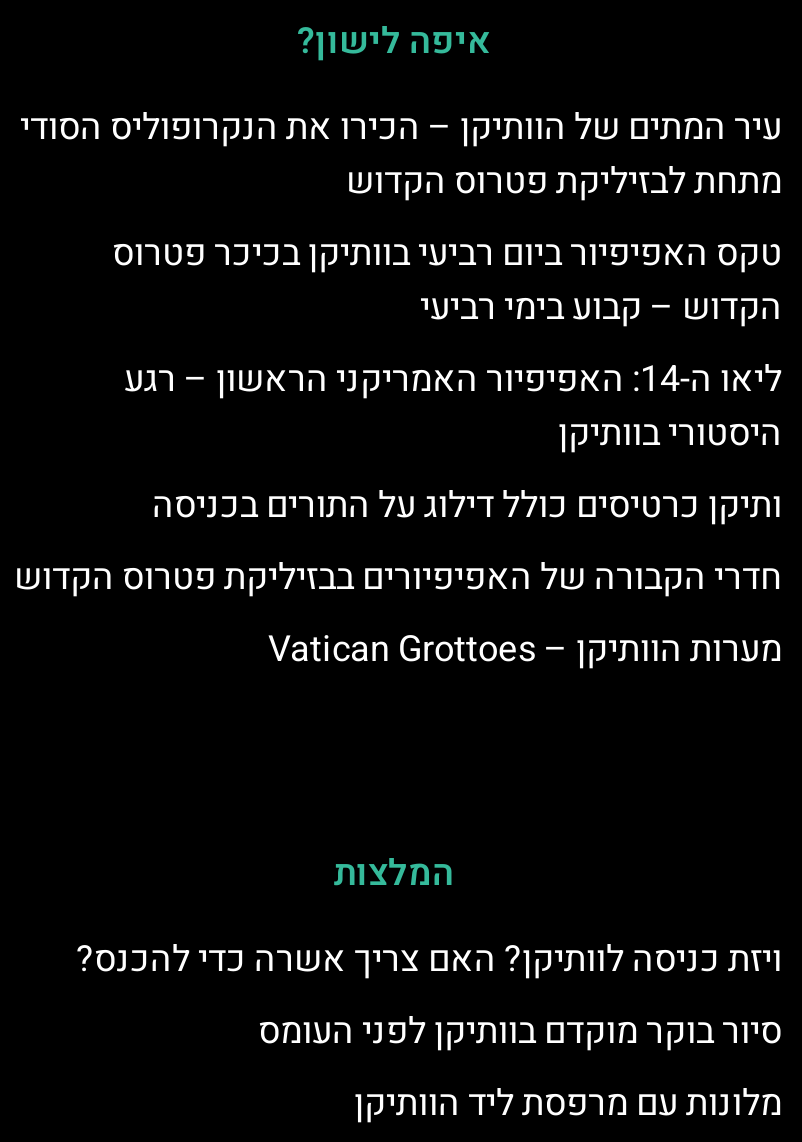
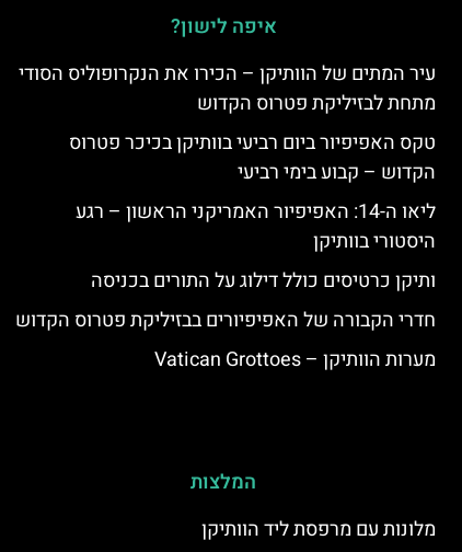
[76,933,782,1059] ויזת כניסה לוותיקן? האם צריך אשרה כדי להכנס? | סיור בוקר מוקדם בוותיקן לפני העומס -> none

